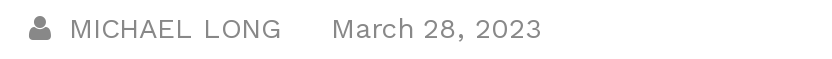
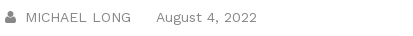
[69,13,541,45] MICHAEL LONG March 28, 2023 -> [25,9,257,25] MICHAEL LONG August 4, 2022

